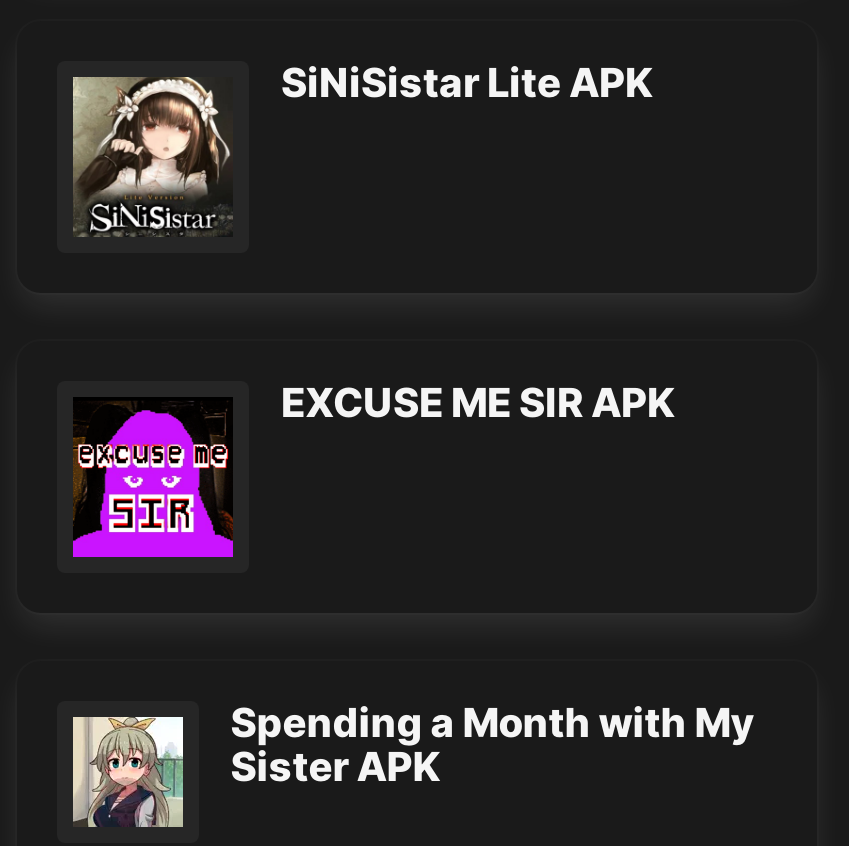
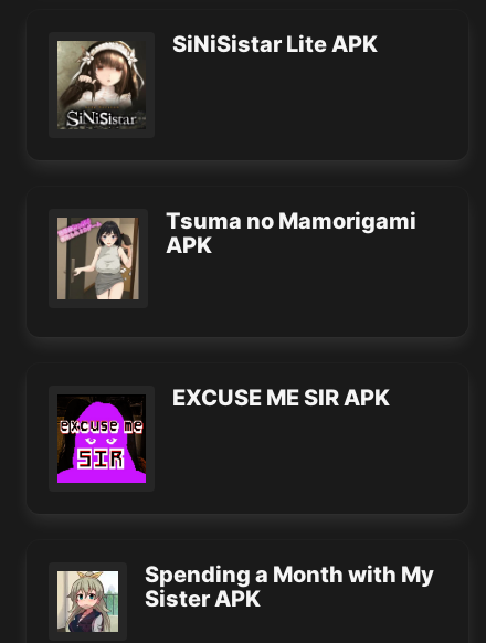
none -> [57,208,416,305] [image] | Tsuma no Mamorigami | APK

